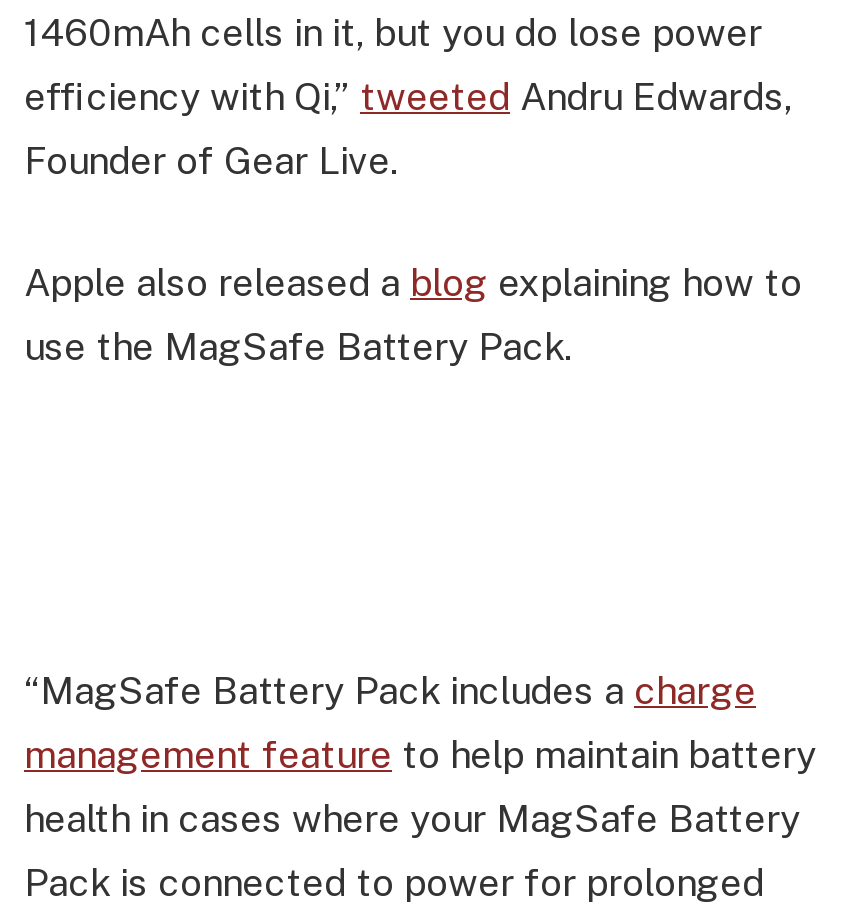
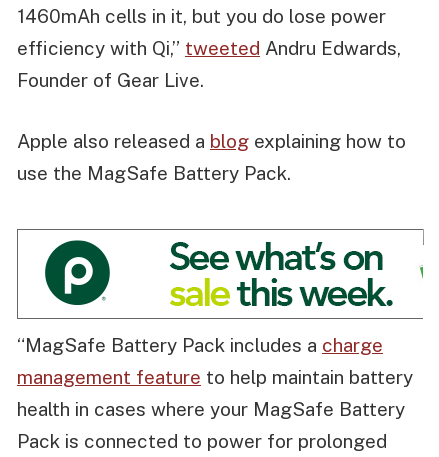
none -> [16,228,424,320] [image]

